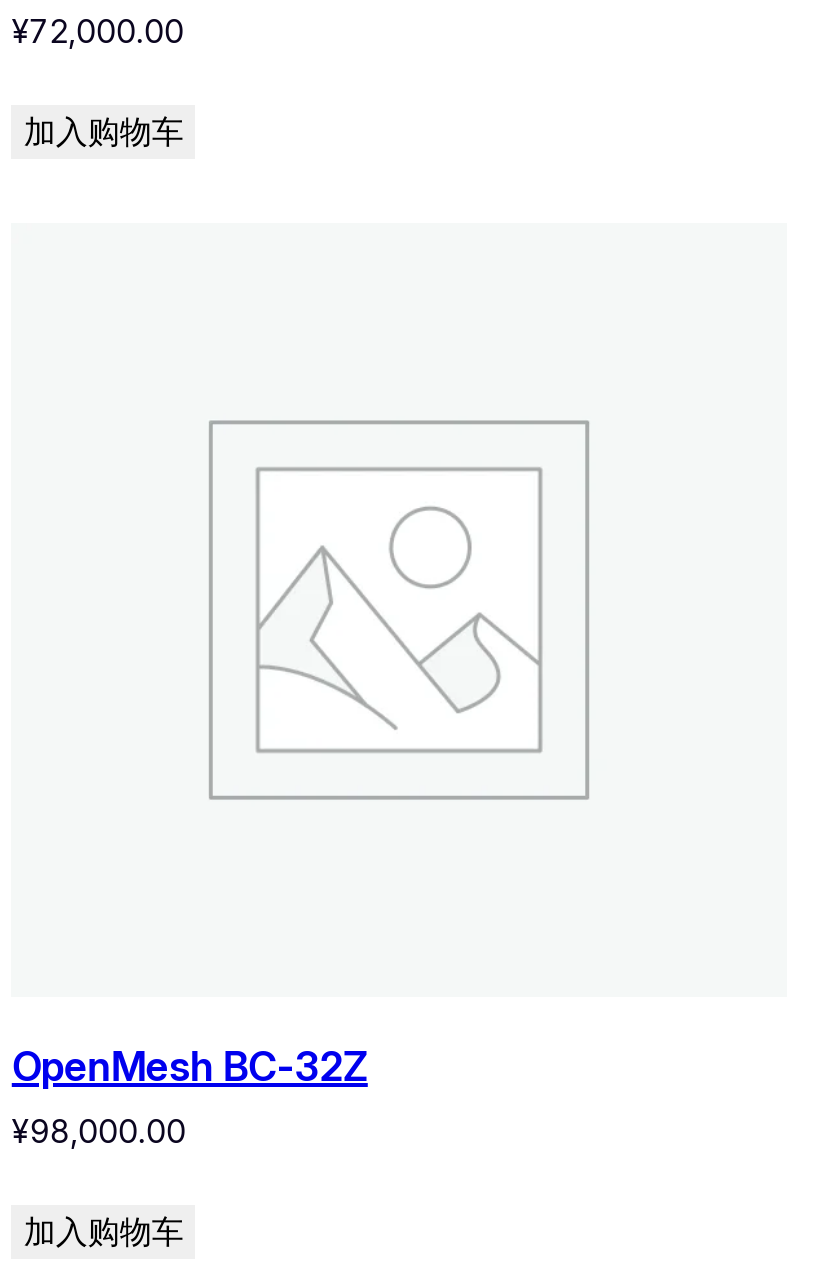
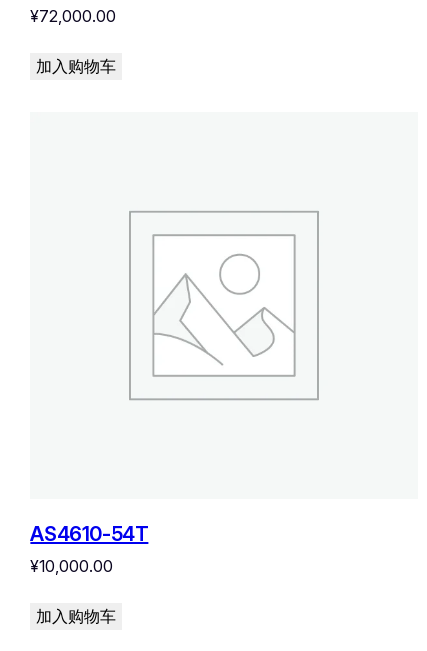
[12,1043,368,1151] OpenMesh BC-32Z | ¥98,000.00 -> [30,522,148,576] AS4610-54T | ¥10,000.00

